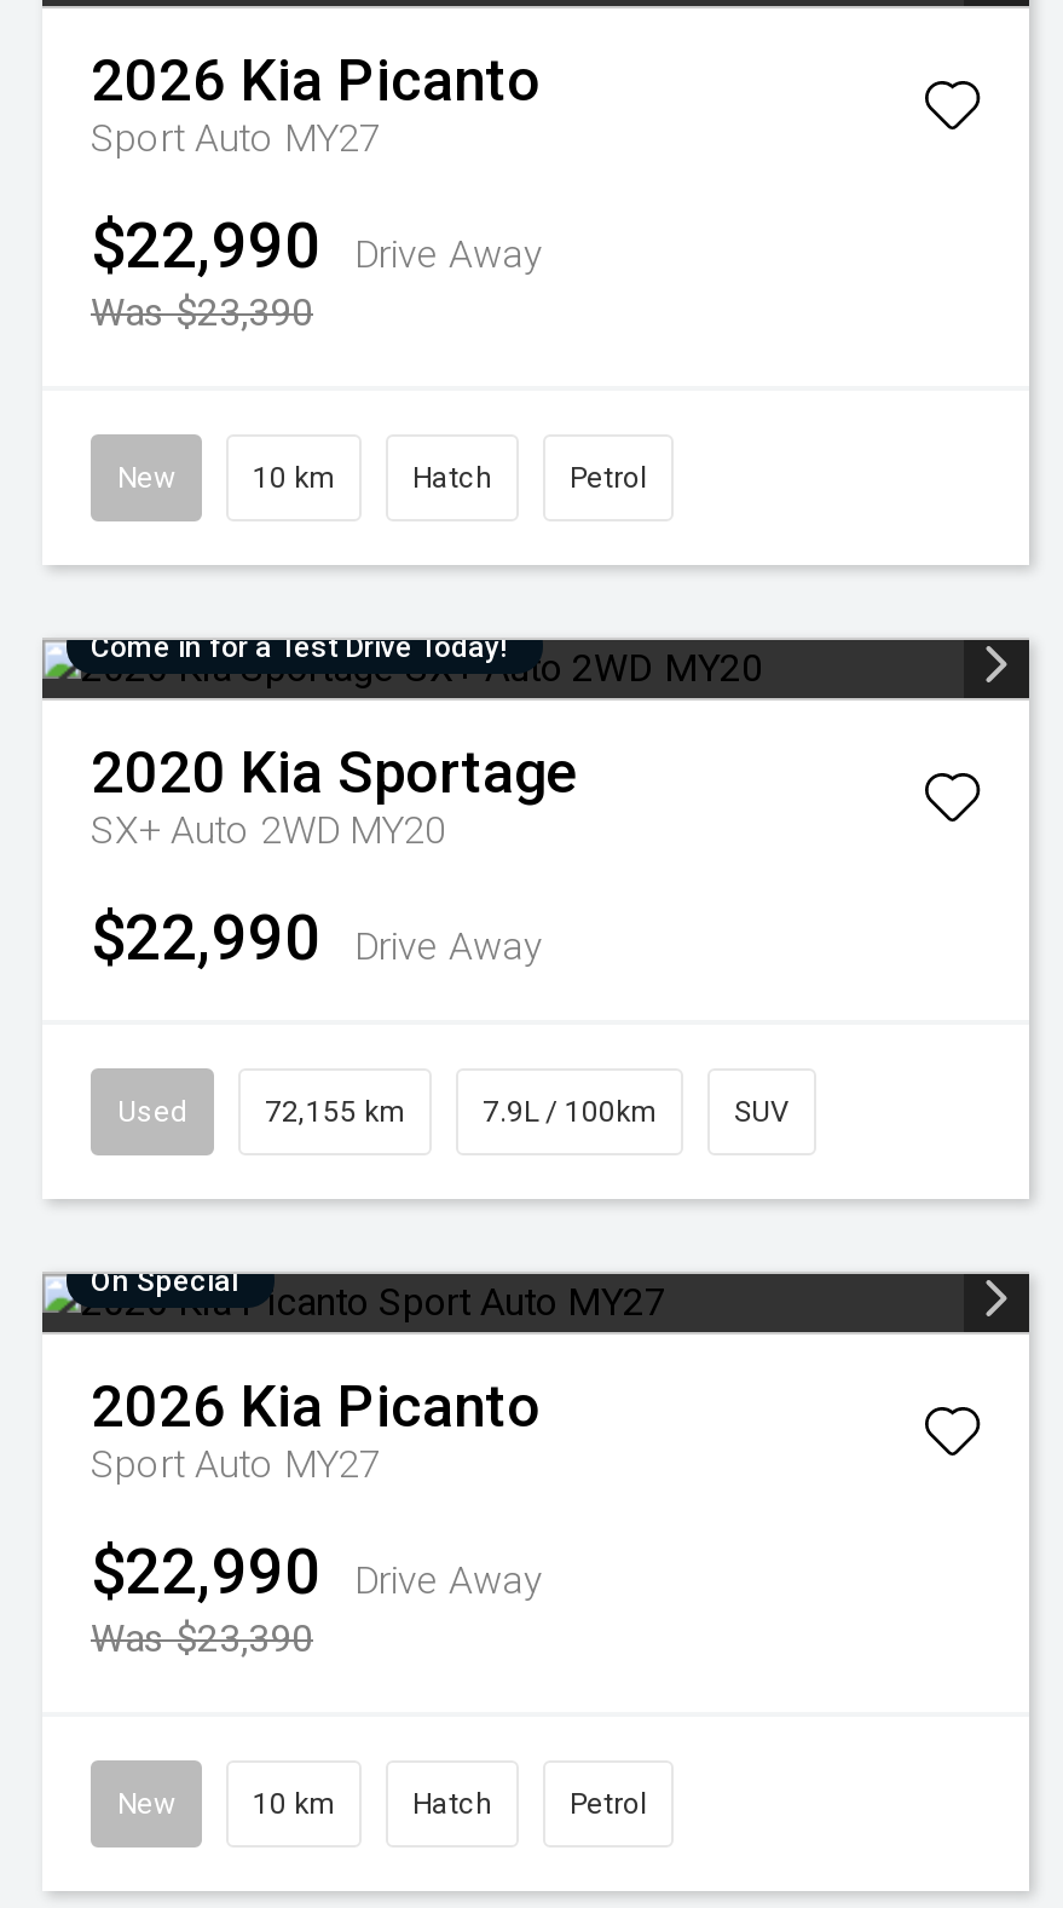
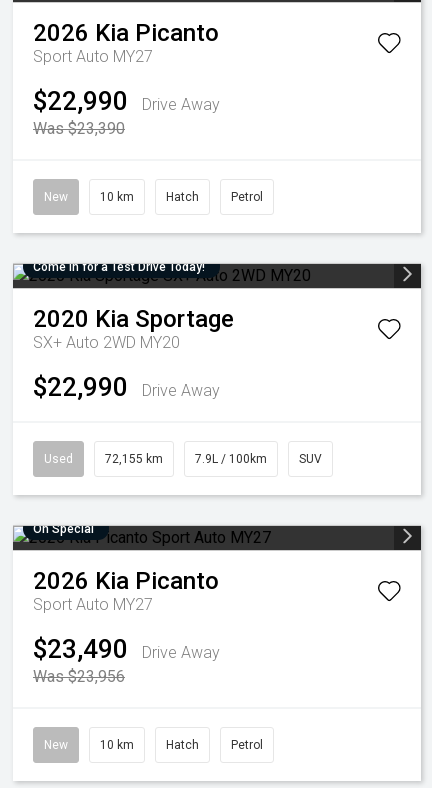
[91,1536,543,1609] $22,990 Drive Away -> [33,634,220,664] $23,490 Drive Away
[91,1616,313,1662] Was $23,390 -> [33,667,125,686] Was $23,956

